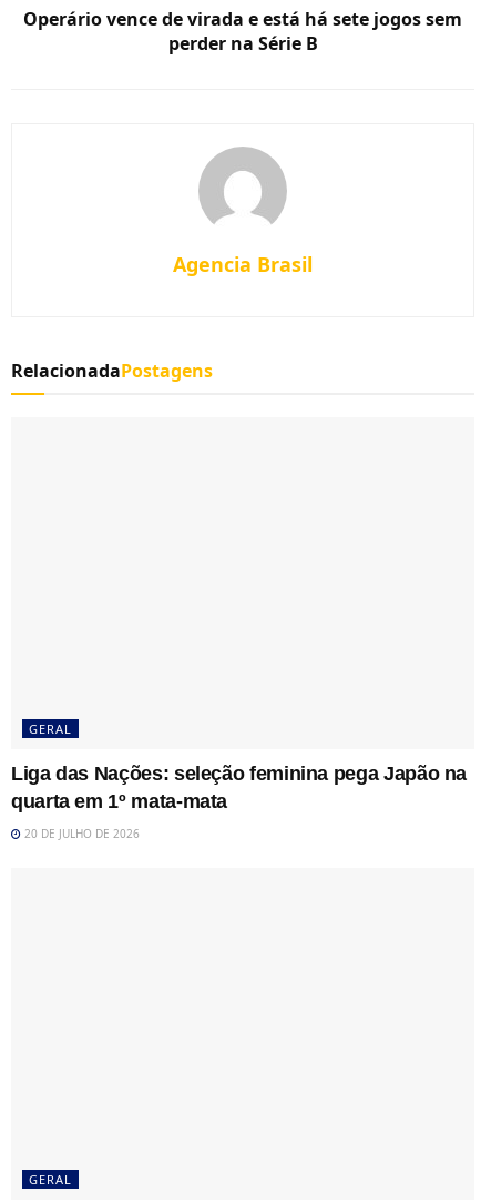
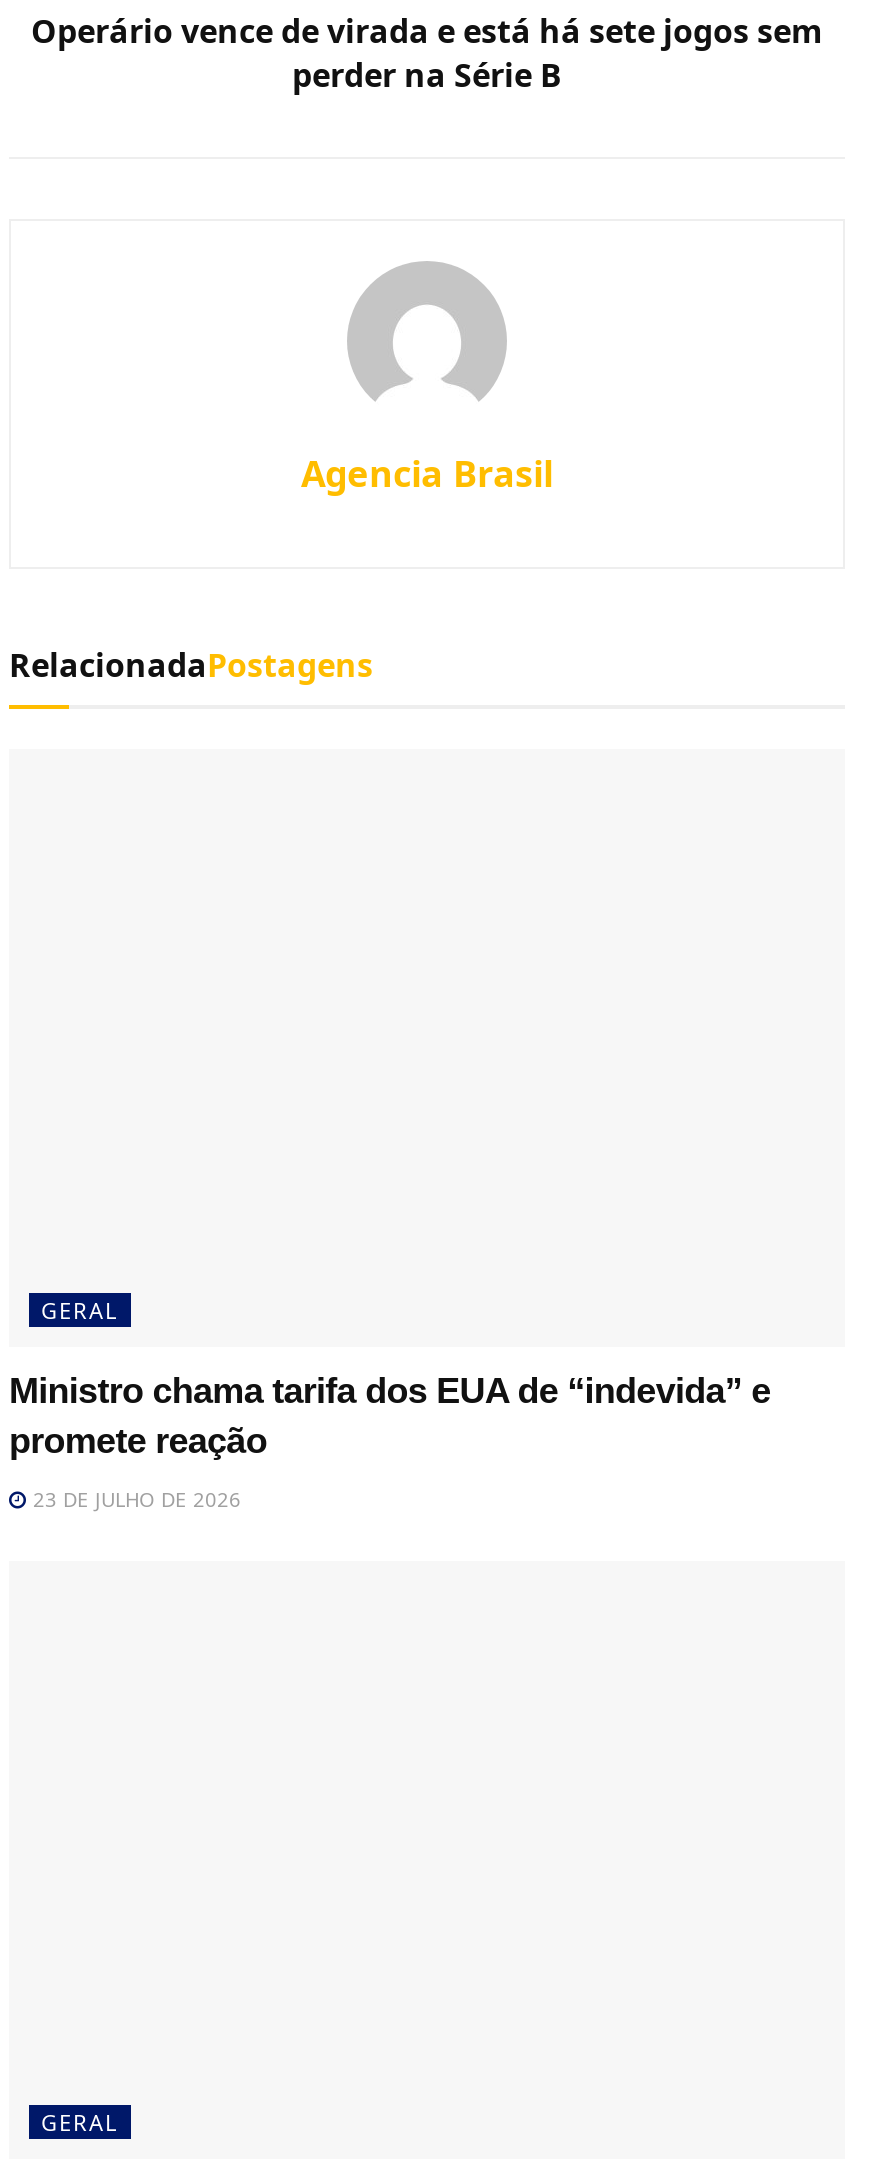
[11,762,467,812] Liga das Nações: seleção feminina pega Japão na | quarta em 1º mata-mata -> [9,1371,771,1461] Ministro chama tarifa dos EUA de “indevida” e | promete reação
[21,826,140,841] 20 DE JULHO DE 2026 -> [27,1485,241,1513] 23 DE JULHO DE 2026

